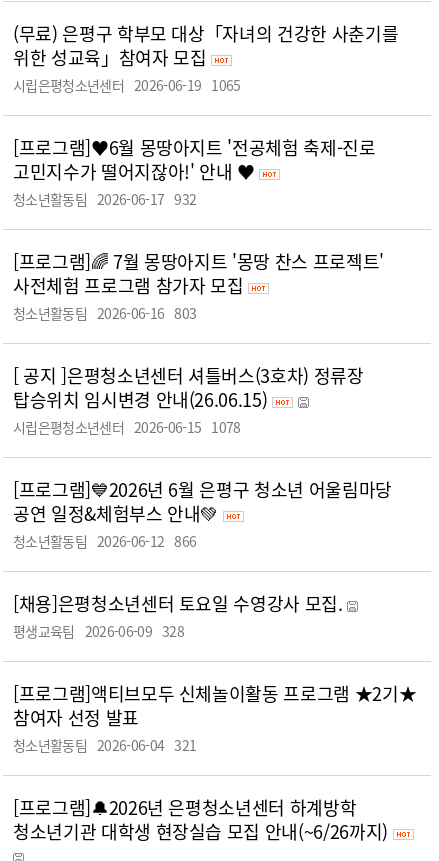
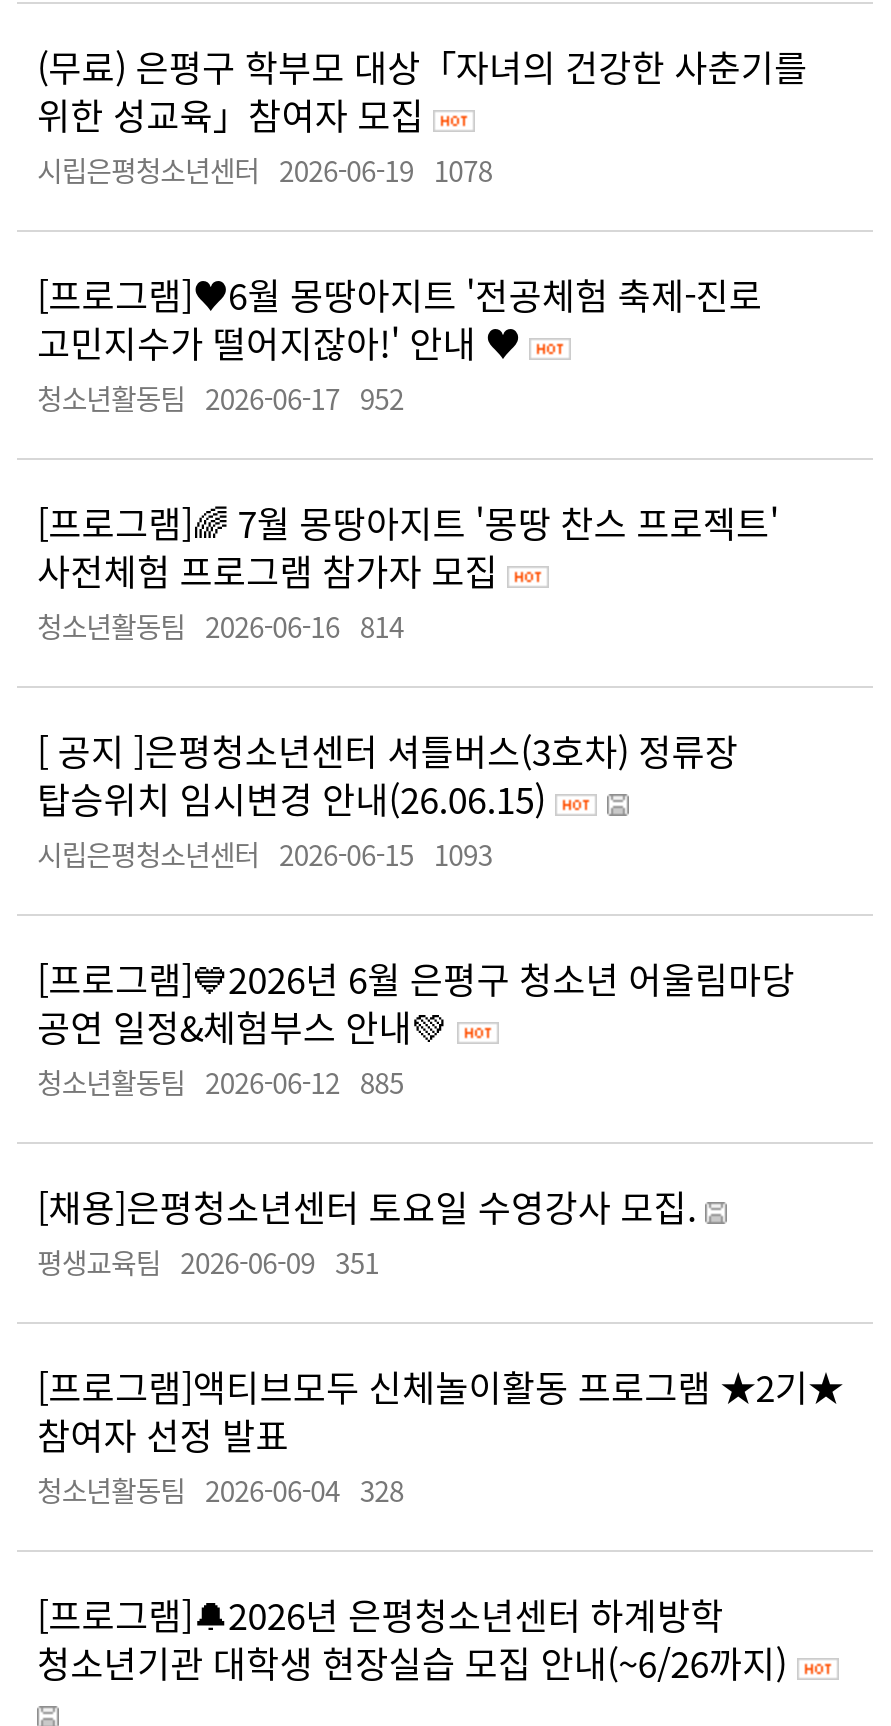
[13,75,241,95] 시립은평청소년센터 2026-06-19 1065 -> [37,150,492,190] 시립은평청소년센터 2026-06-19 1078
[13,189,196,209] 청소년활동팀 2026-06-17 932 -> [37,378,404,418] 청소년활동팀 2026-06-17 952
[13,303,196,323] 청소년활동팀 2026-06-16 803 -> [37,606,404,646] 청소년활동팀 2026-06-16 814
[13,417,241,437] 시립은평청소년센터 2026-06-15 1078 -> [37,834,492,874] 시립은평청소년센터 2026-06-15 1093
[13,531,196,551] 청소년활동팀 2026-06-12 866 -> [37,1062,404,1102] 청소년활동팀 2026-06-12 885
[13,621,184,641] 평생교육팀 2026-06-09 328 -> [37,1242,379,1282] 평생교육팀 2026-06-09 351
[13,735,196,755] 청소년활동팀 2026-06-04 321 -> [37,1470,404,1510] 청소년활동팀 2026-06-04 328

